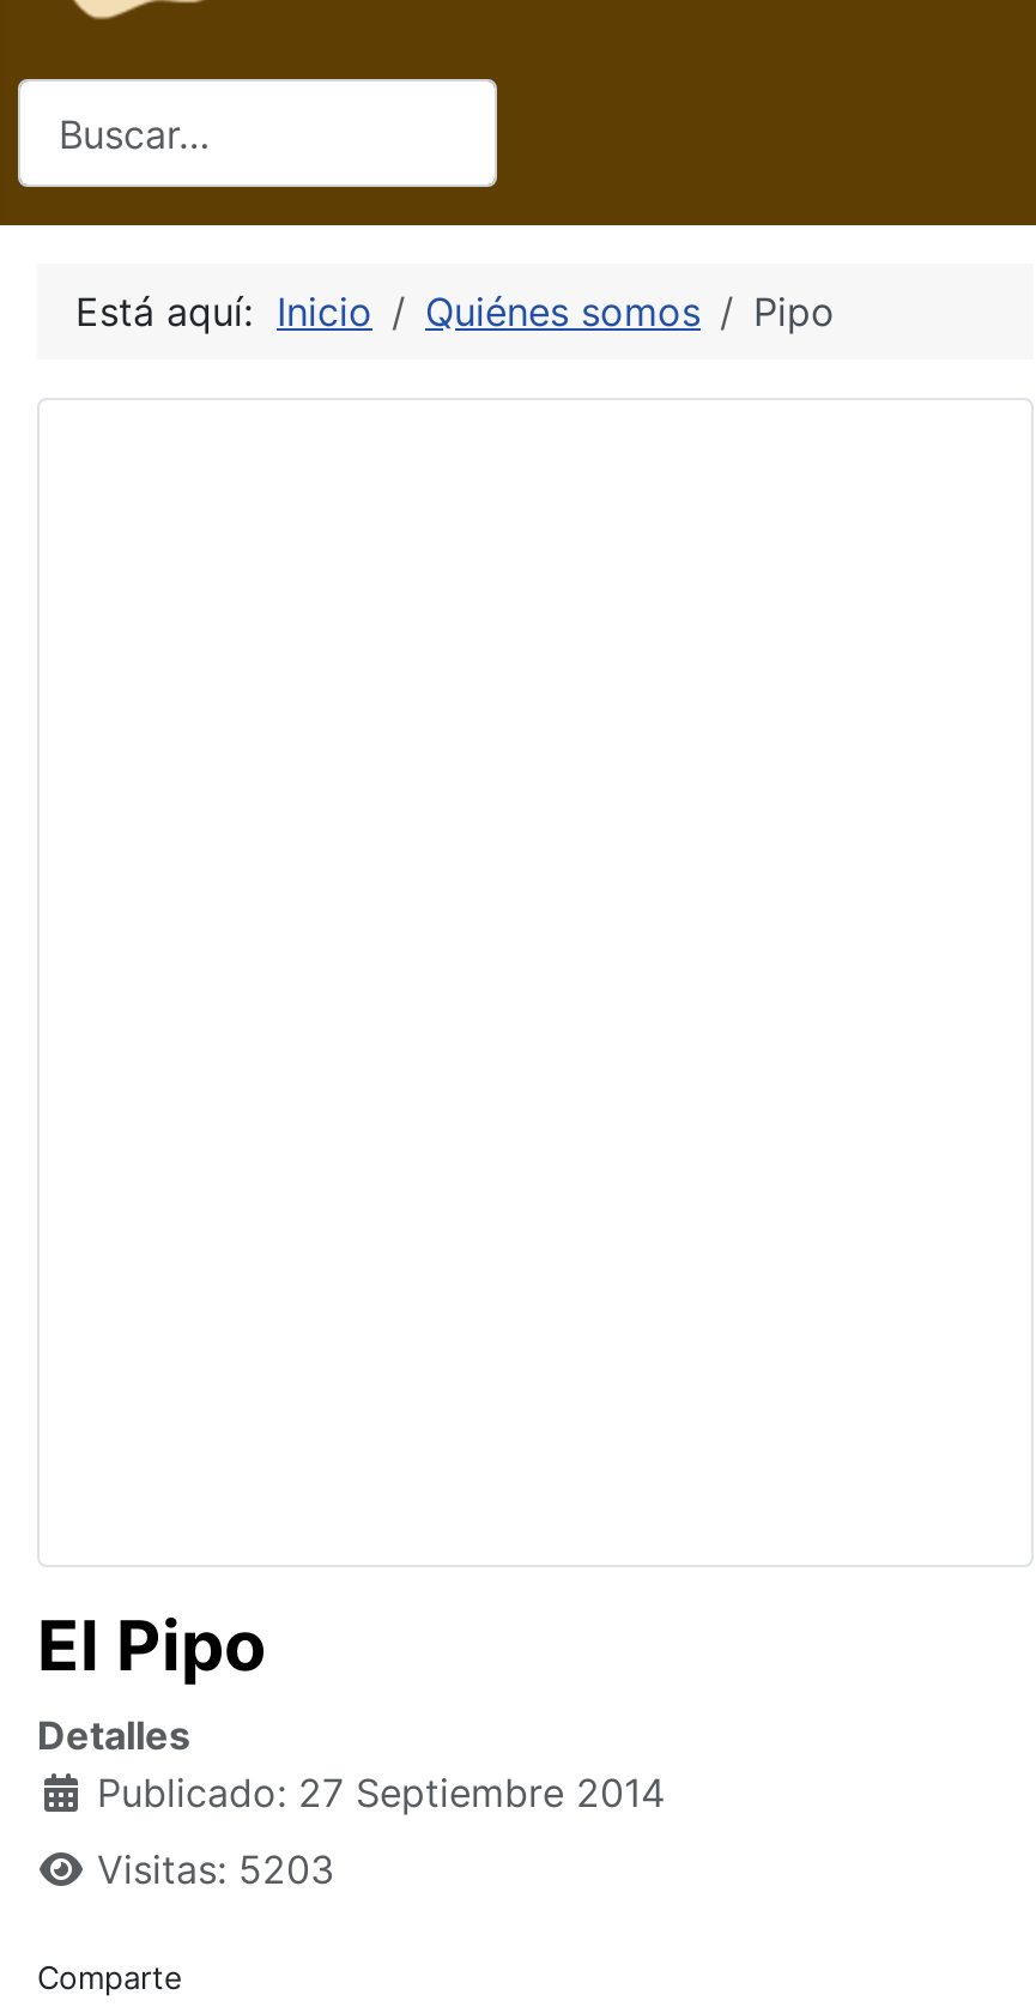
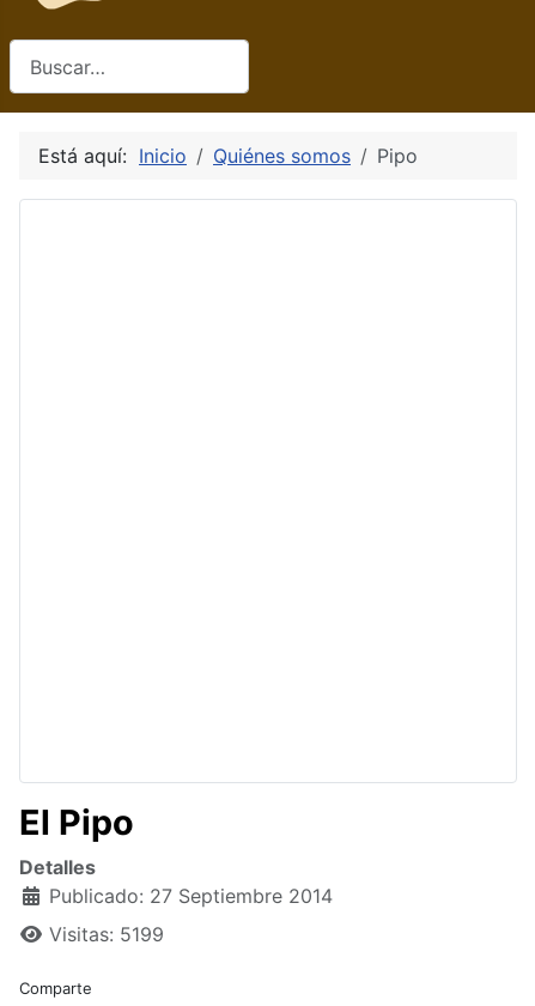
[97,1846,334,1894] Visitas: 5203 -> [49,922,164,946] Visitas: 5199

